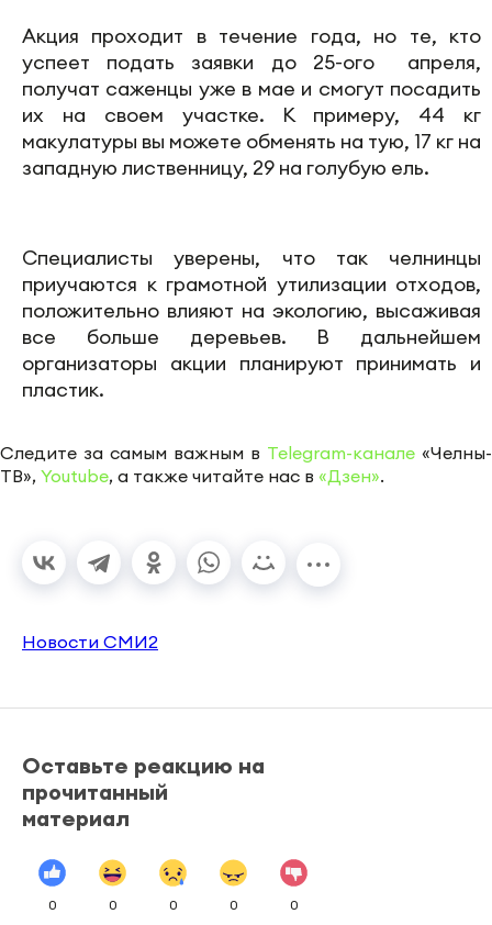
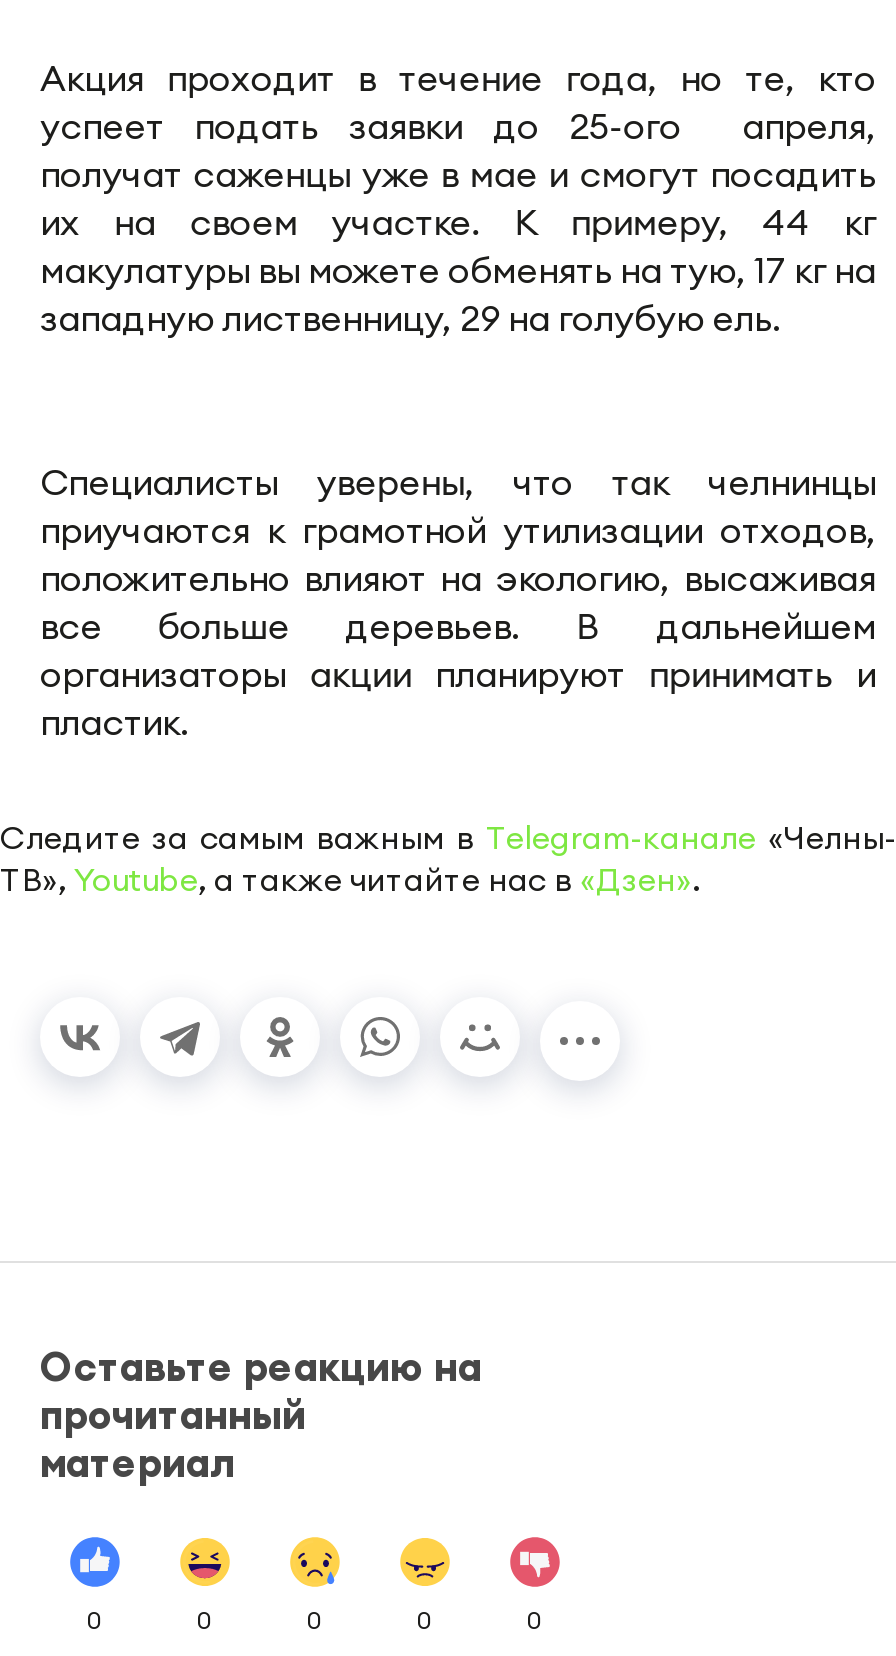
[22,631,158,653] Новости СМИ2 -> none

